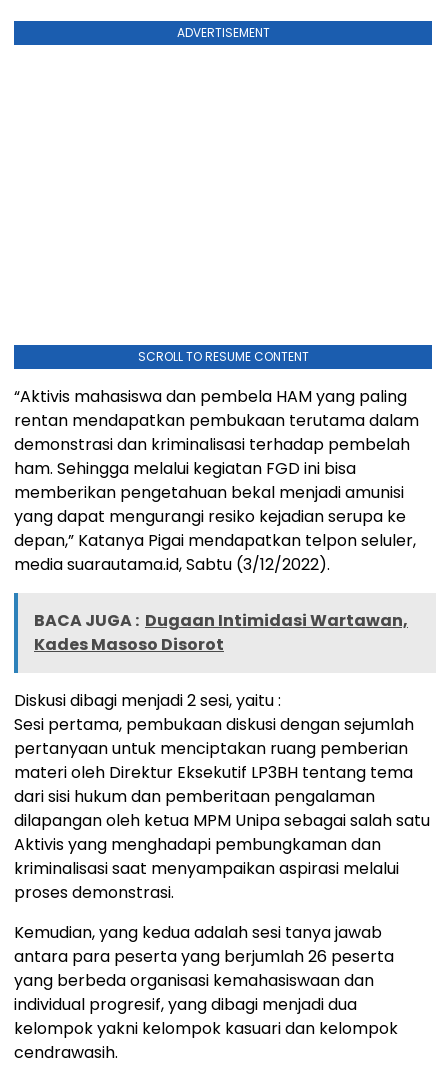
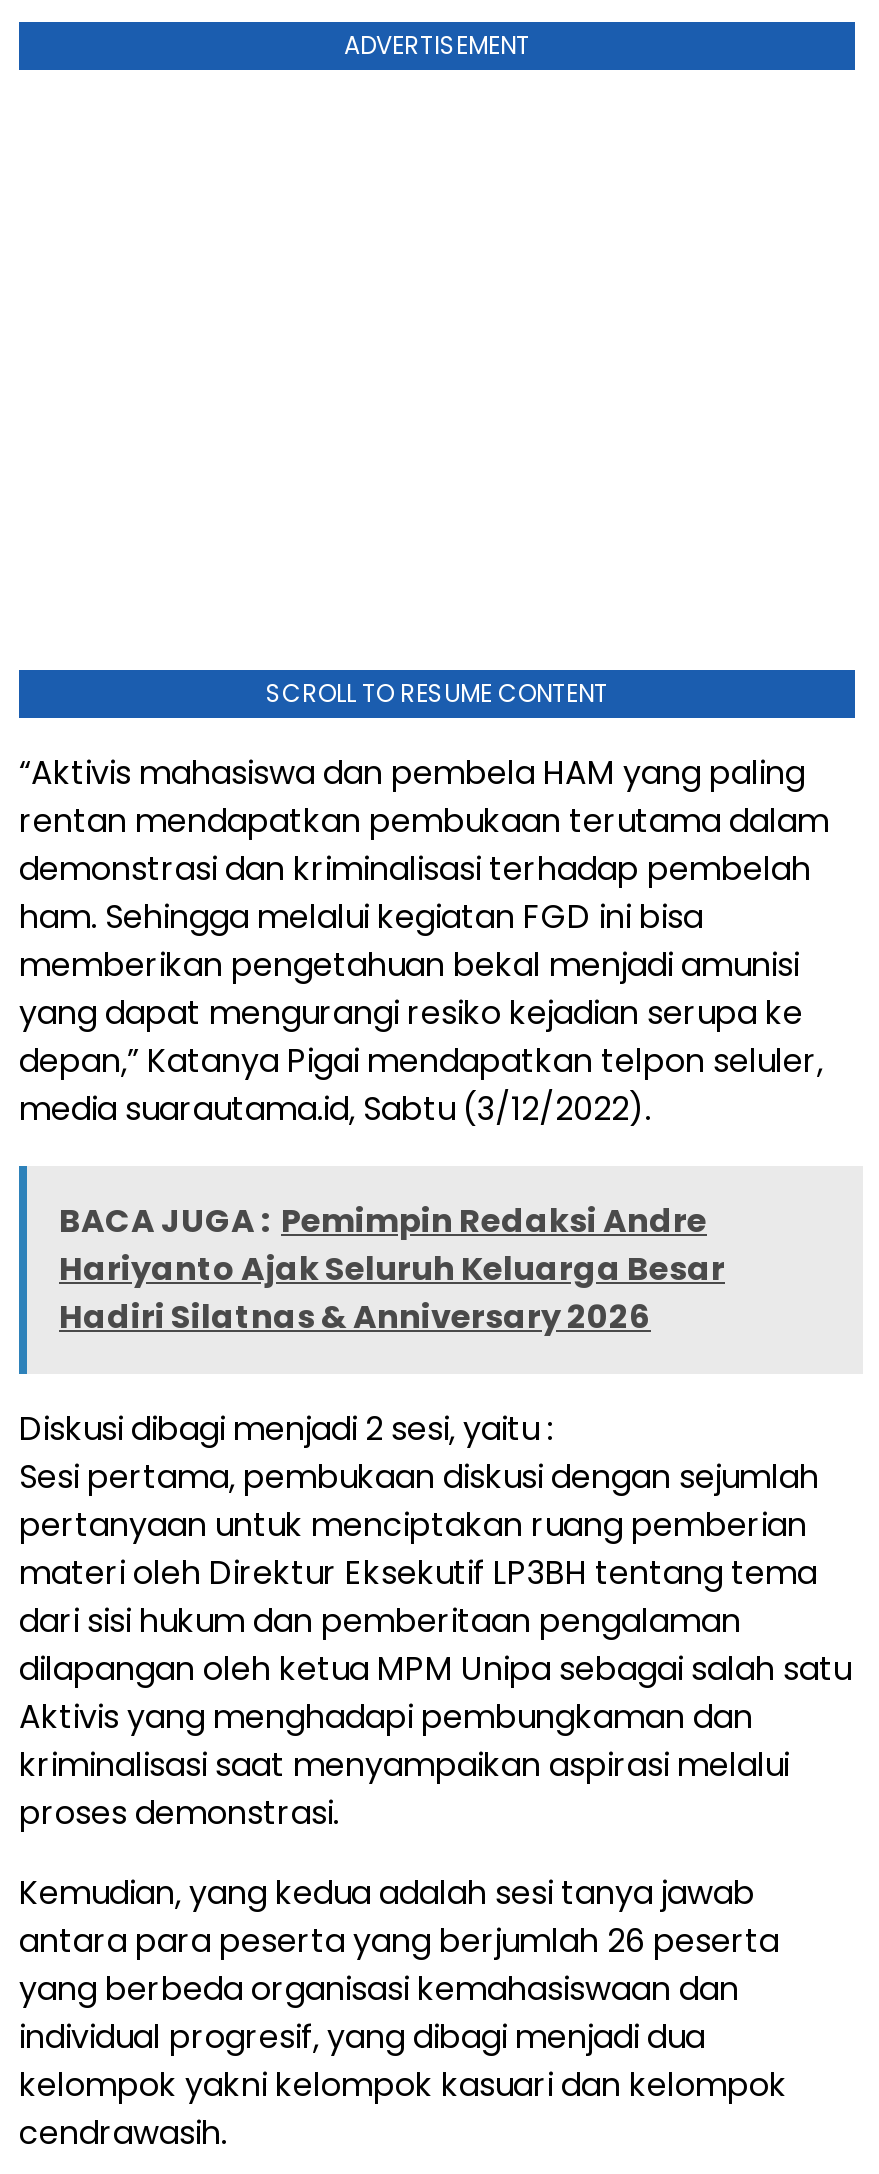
[34,609,408,656] BACA JUGA : Dugaan Intimidasi Wartawan, | Kades Masoso Disorot -> [59,1198,725,1340] BACA JUGA : Pemimpin Redaksi Andre | Hariyanto Ajak Seluruh Keluarga Besar | Hadiri Silatnas & Anniversary 2026

